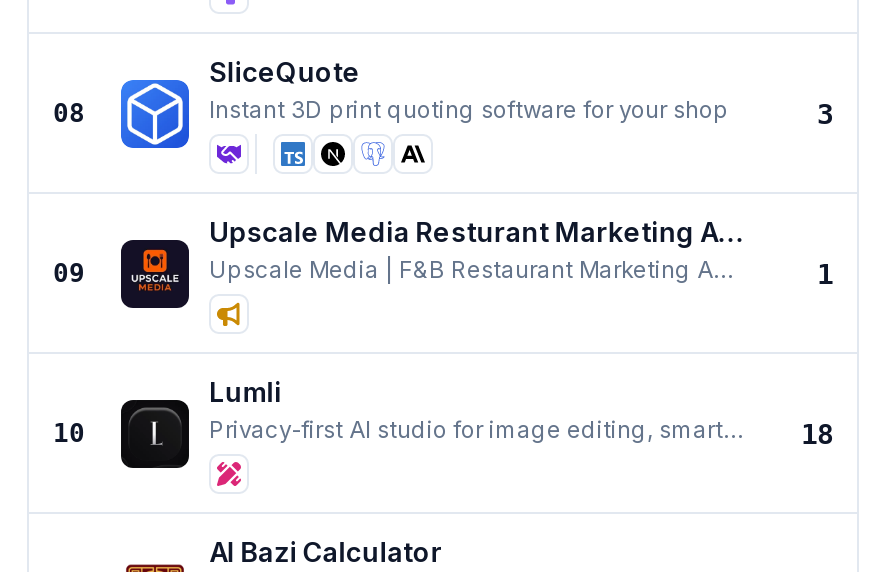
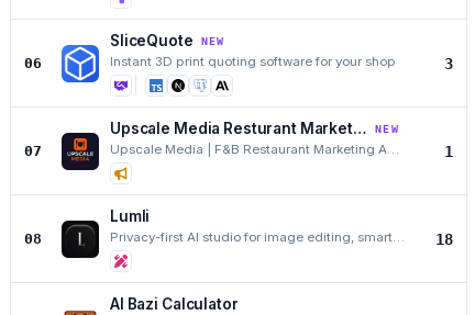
[53,97,85,127] 08 -> [24,54,42,71] 06
none -> [201,35,225,47] NEW
[53,257,85,287] 09 -> [24,142,42,159] 07
none -> [375,123,399,135] NEW
[53,417,85,447] 10 -> [24,230,42,246] 08

